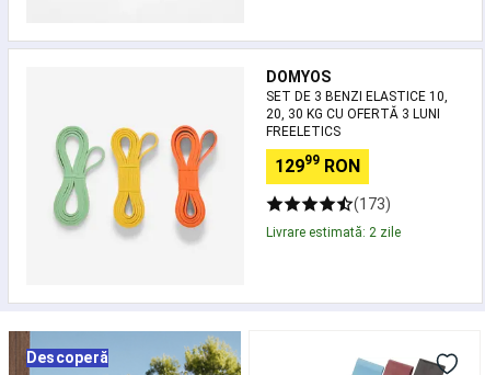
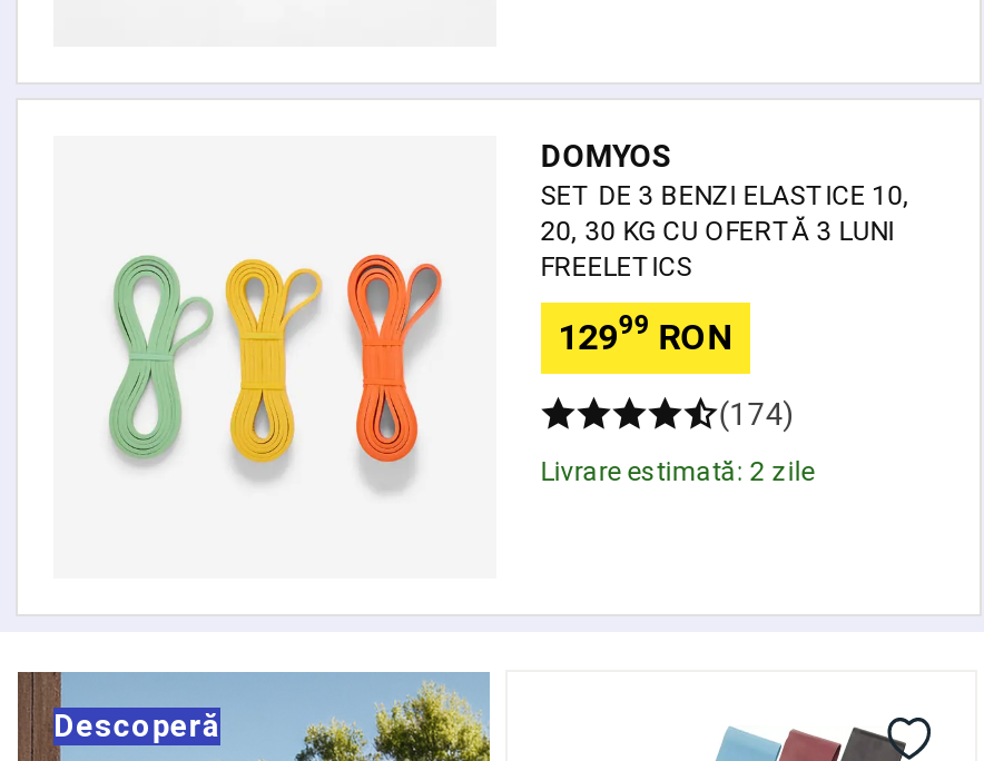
[353,195,391,213] (173) -> [718,396,794,432] (174)

